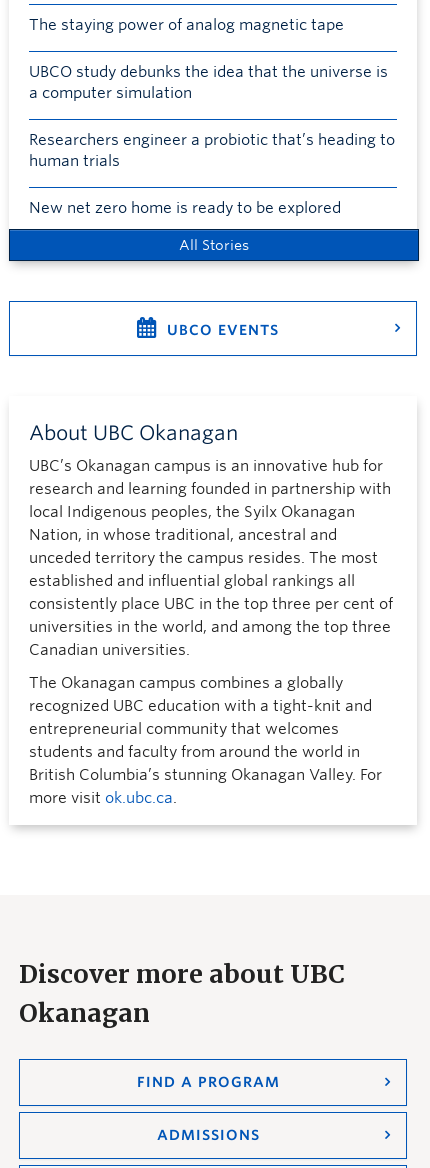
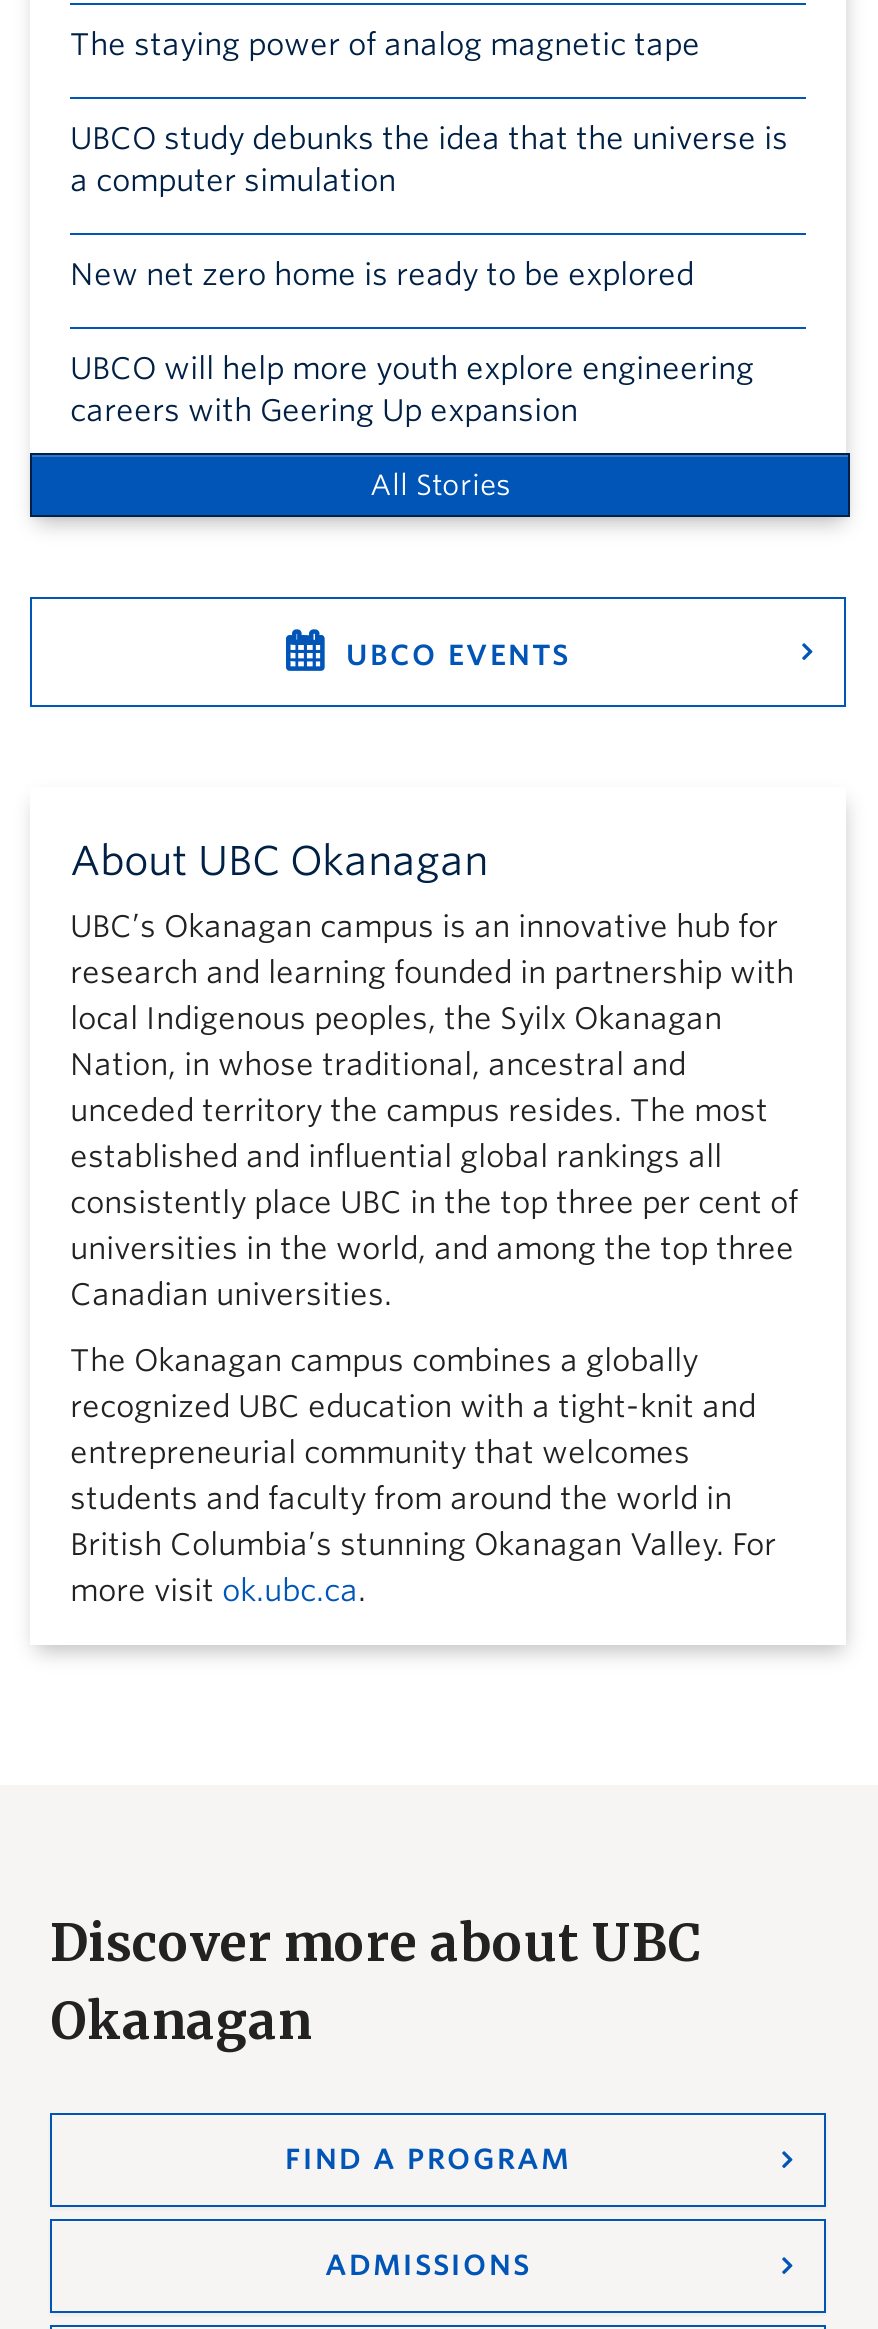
[29,131,395,170] Researchers engineer a probiotic that’s heading to | human trials -> none
moved [29,199,341,217] -> [70,258,694,294]: New net zero home is ready to be explored
none -> [70,352,754,430] UBCO will help more youth explore engineering | careers with Geering Up expansion

